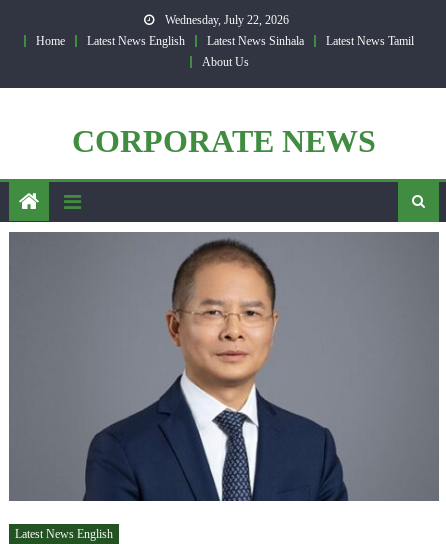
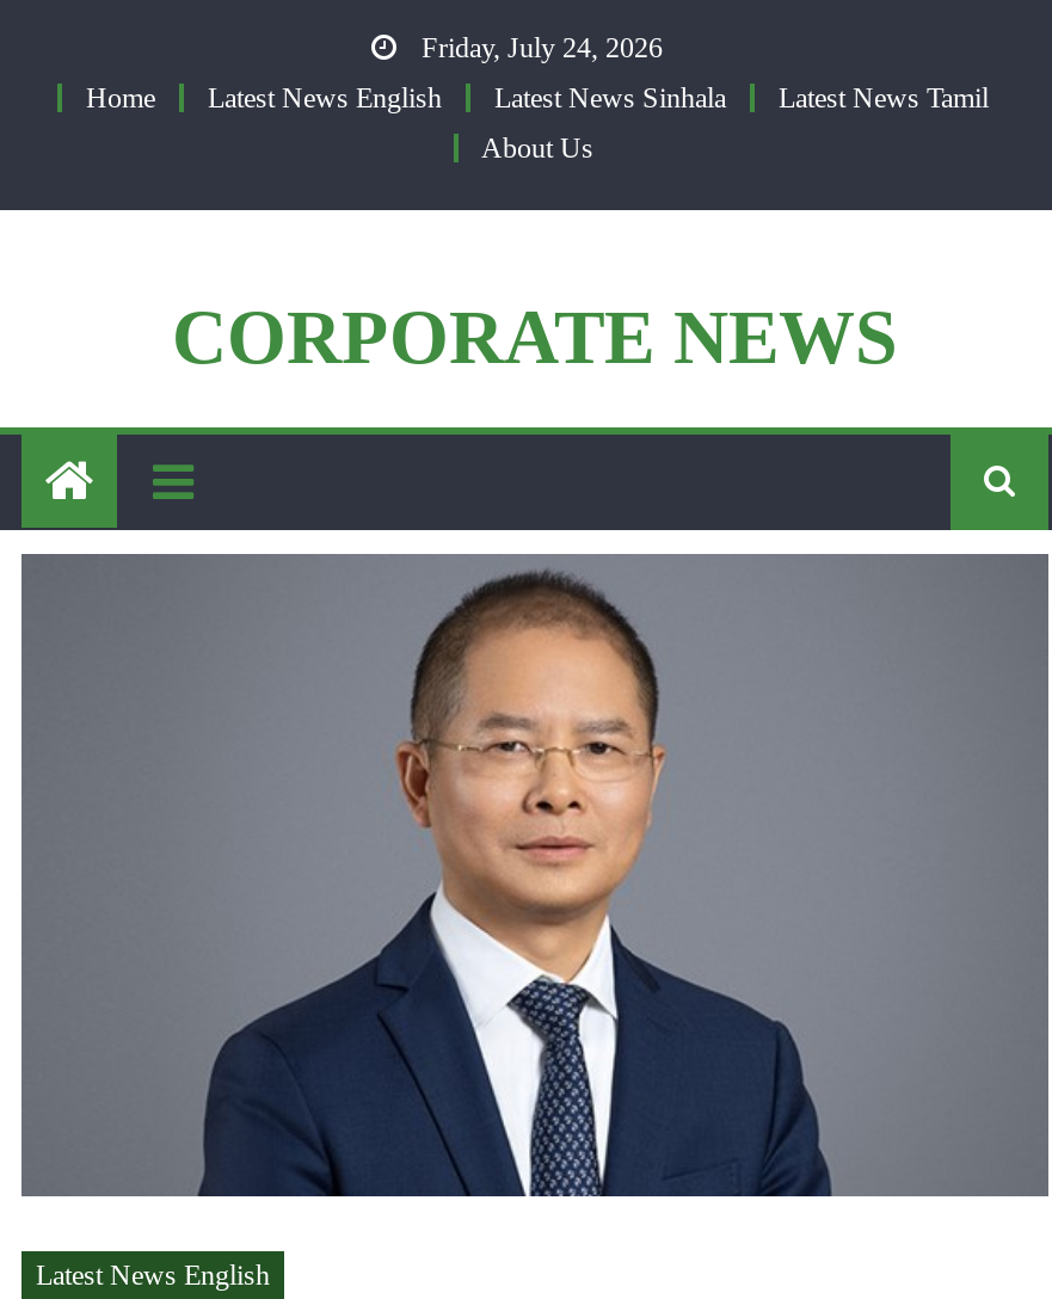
[162,13,289,27] Wednesday, July 22, 2026 -> [414,31,663,64] Friday, July 24, 2026

